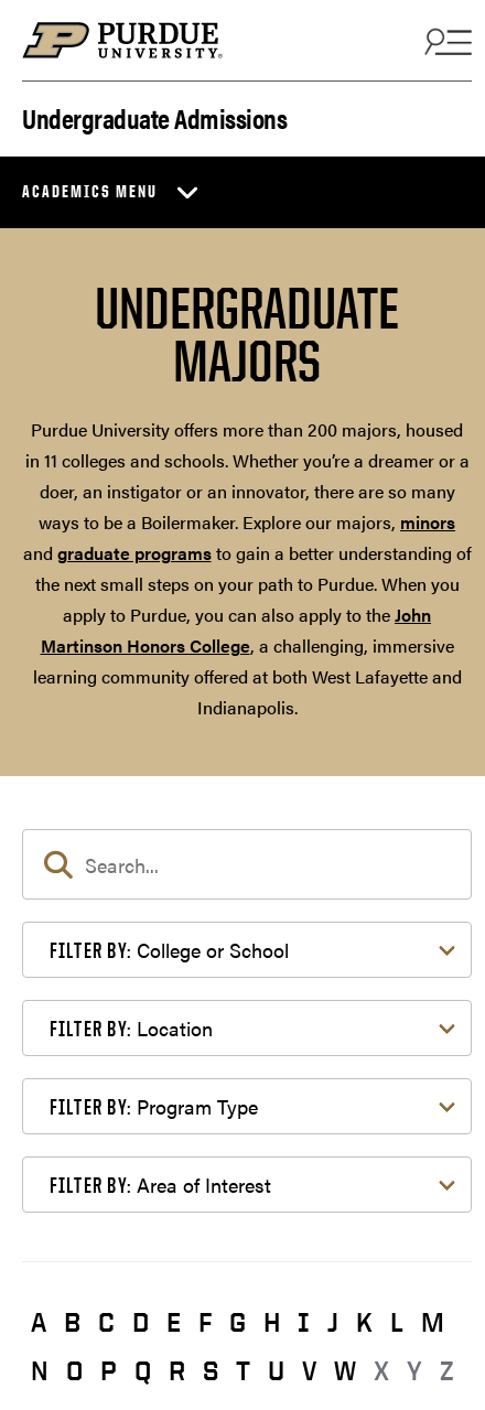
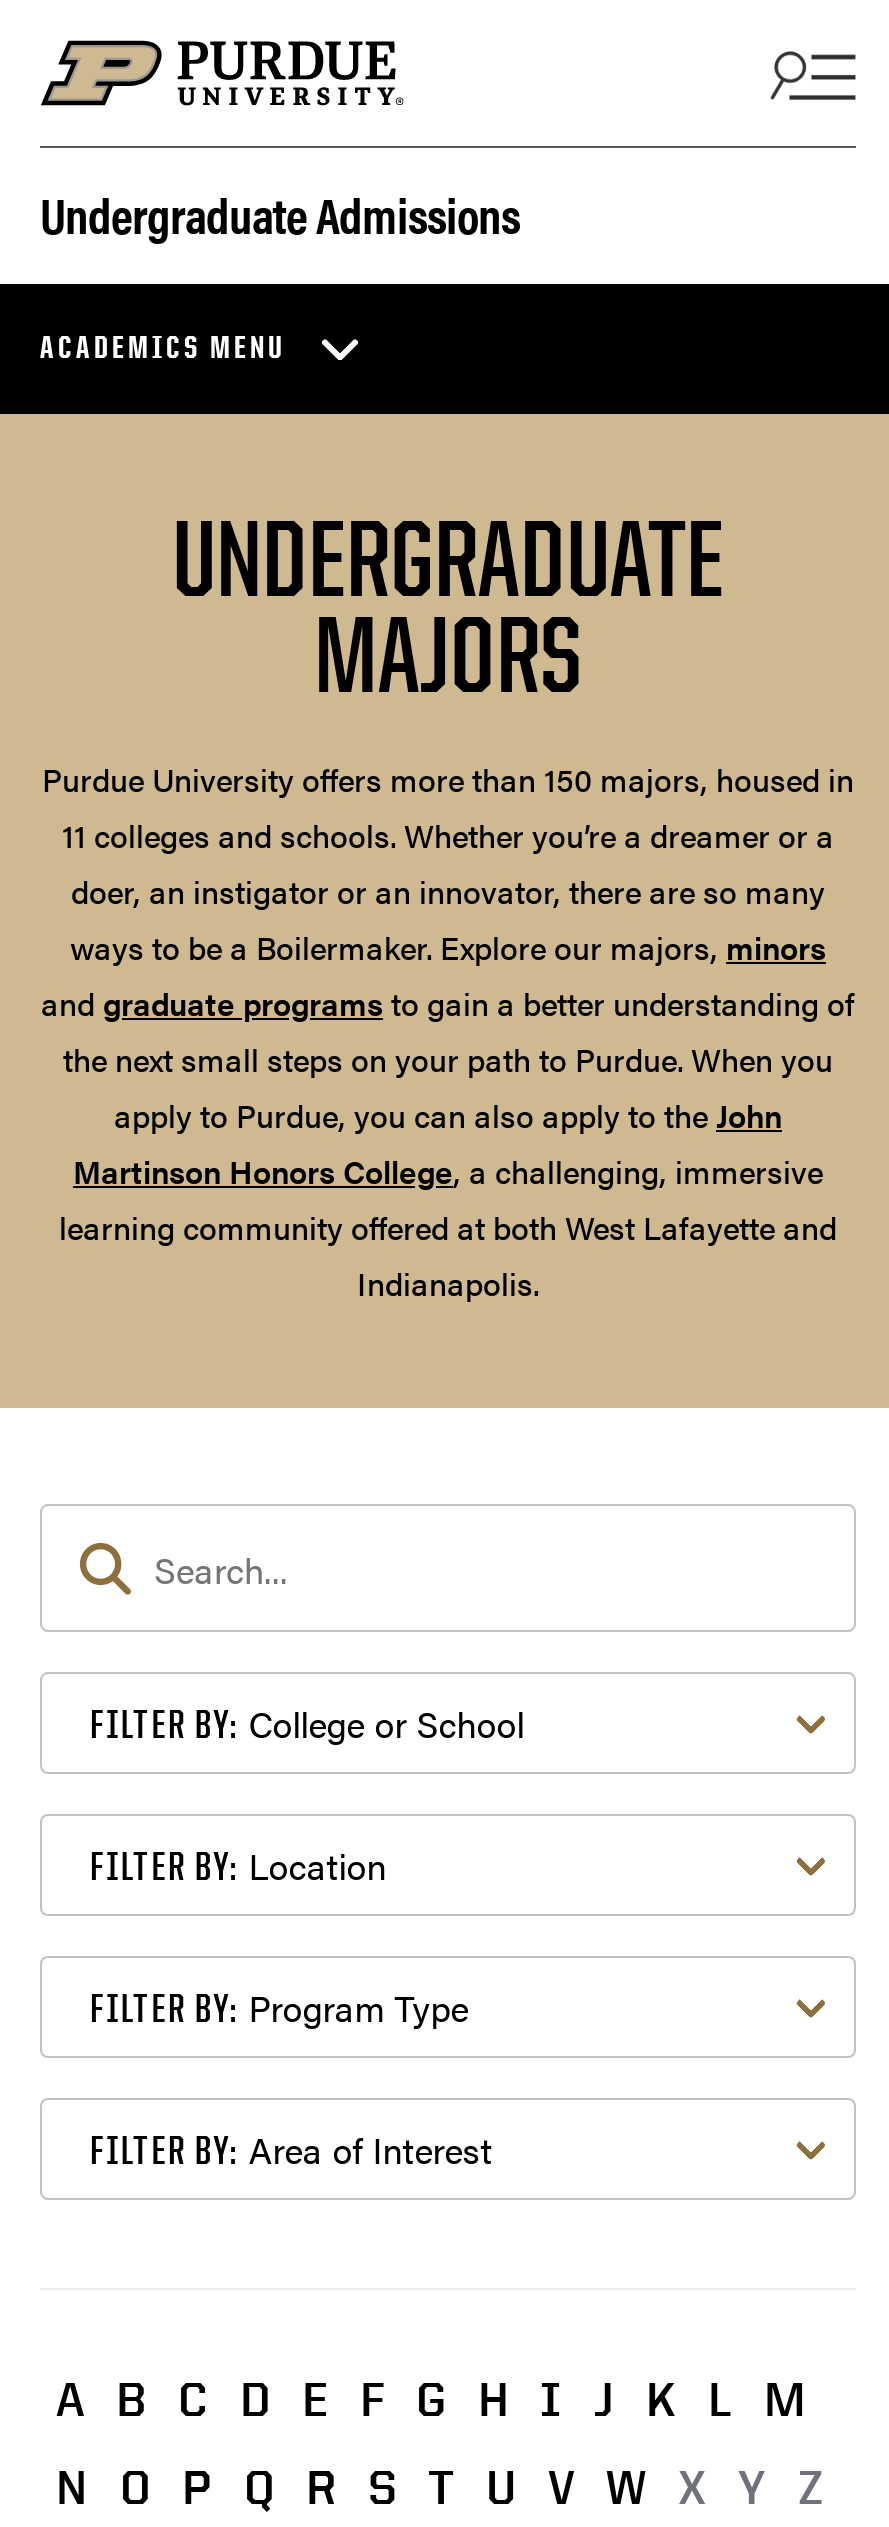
[25,417,469,473] Purdue University offers more than 200 majors, housed | in 11 colleges and schools. Whether you’re a dreamer or a -> [42,756,854,858] Purdue University offers more than 150 majors, housed in | 11 colleges and schools. Whether you’re a dreamer or a

